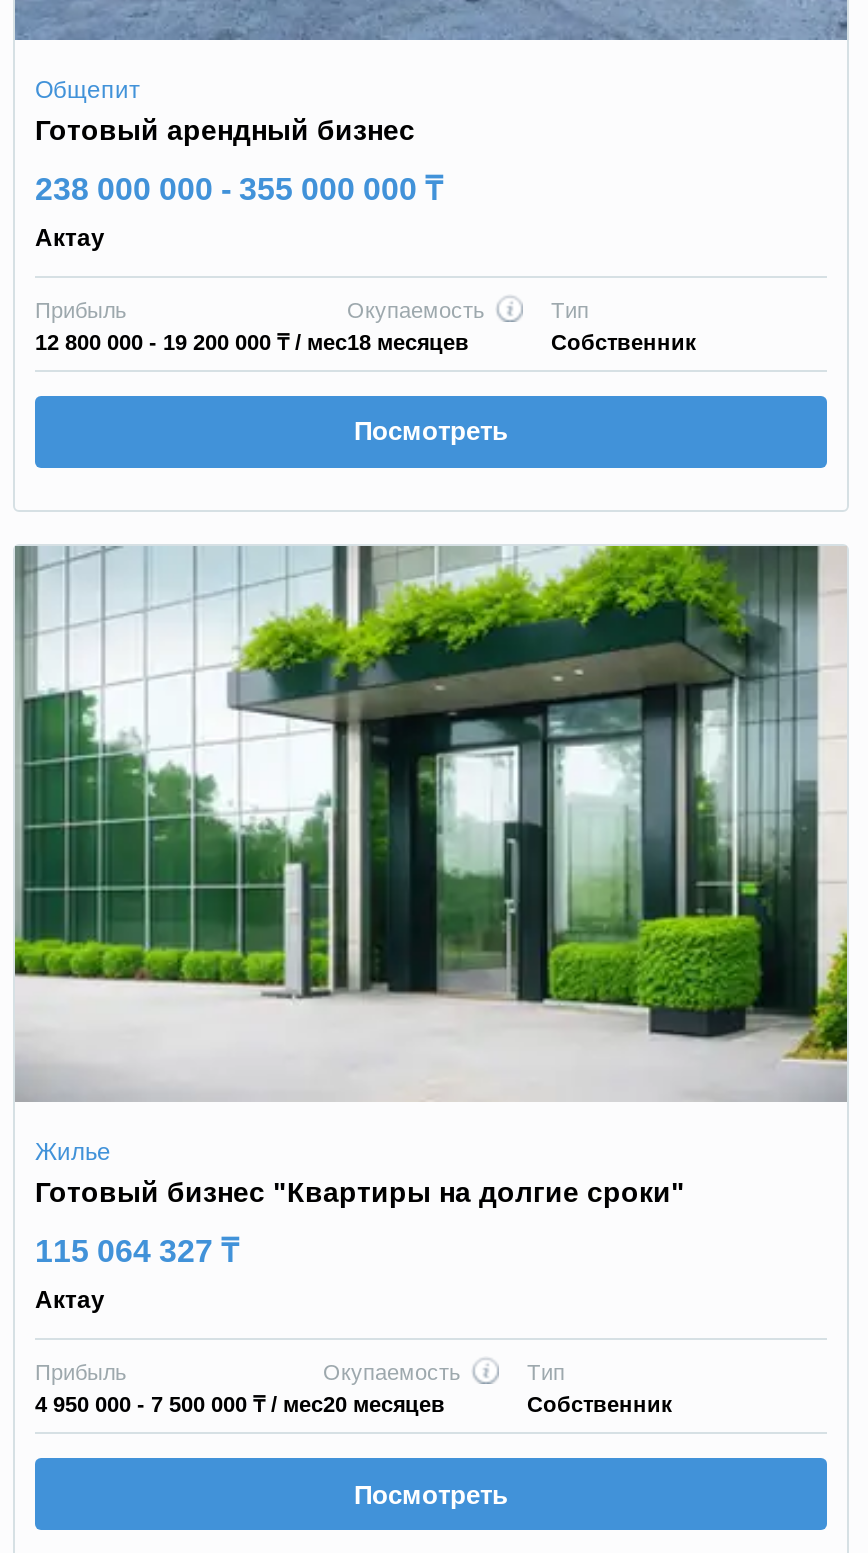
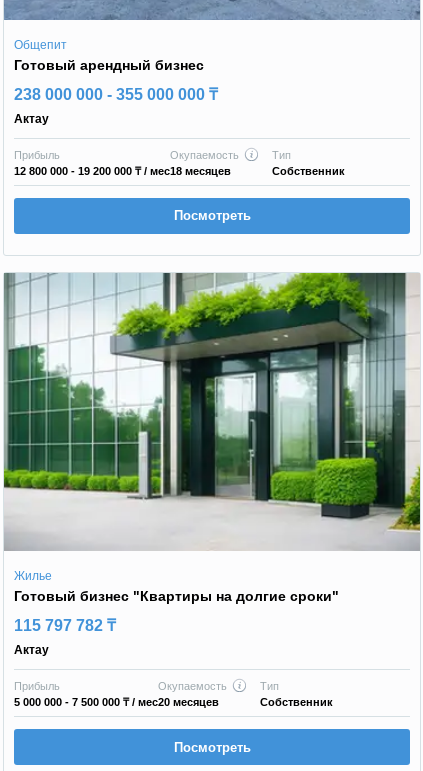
[35,1234,239,1268] 115 064 327 ₸ -> [14,617,116,634] 115 797 782 ₸
[35,1392,445,1416] 4 950 000 - 7 500 000 ₸ / мес 20 месяцев -> [14,696,219,708] 5 000 000 - 7 500 000 ₸ / мес 20 месяцев

